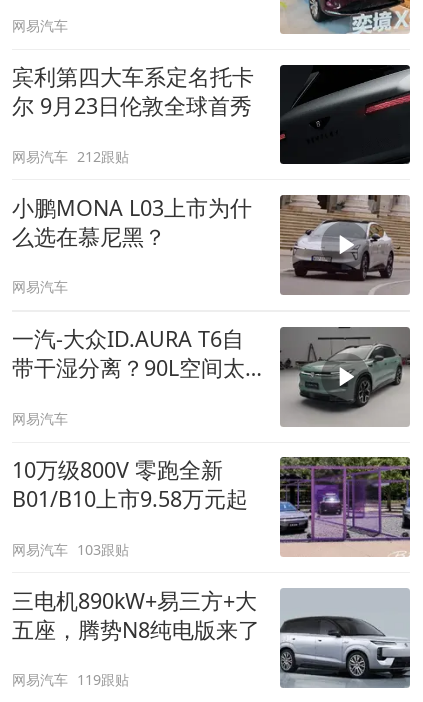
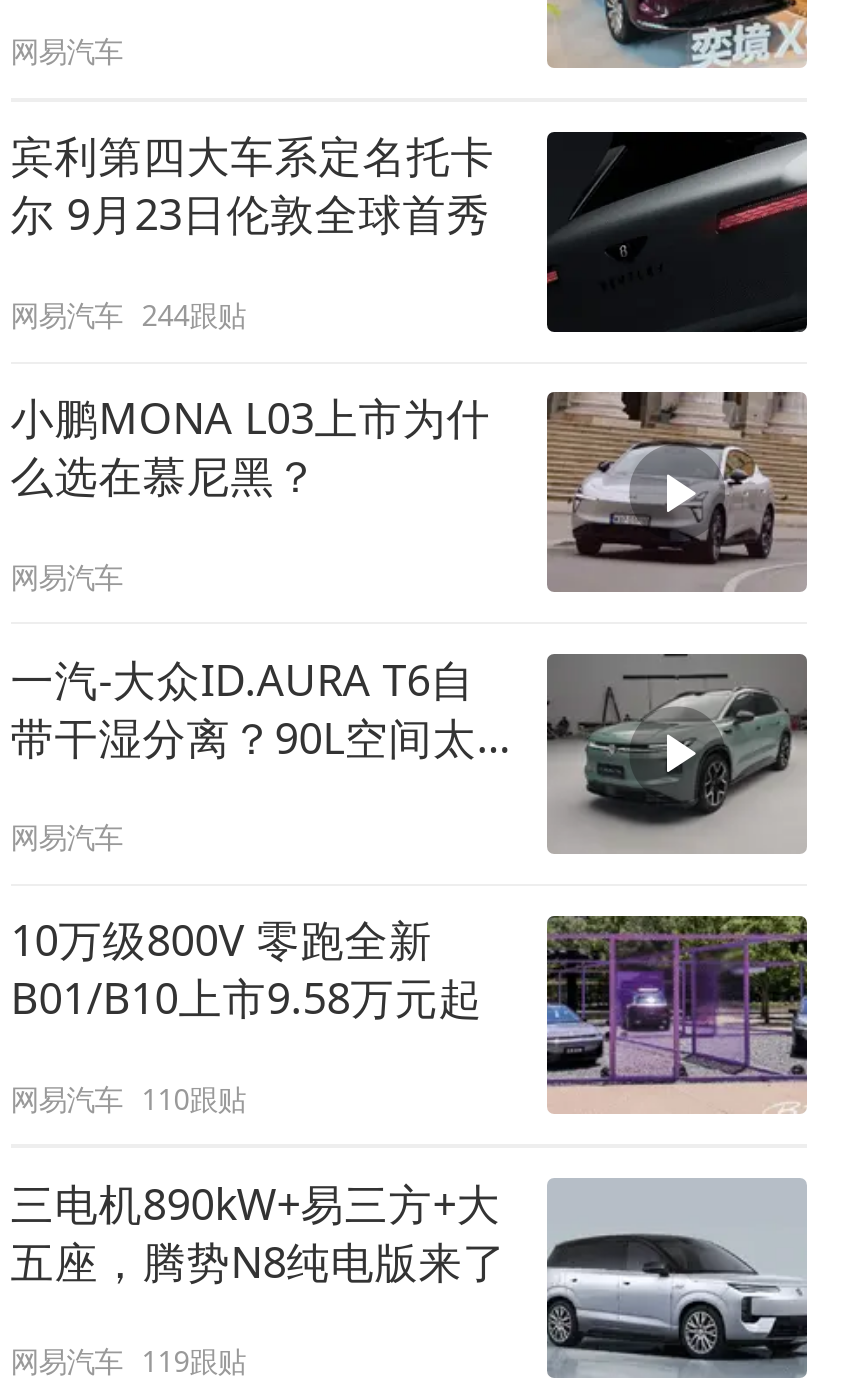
[12,147,129,166] 网易汽车 212跟贴 -> [10,295,246,333] 网易汽车 244跟贴
[12,540,129,559] 网易汽车 103跟贴 -> [10,1079,246,1117] 网易汽车 110跟贴

